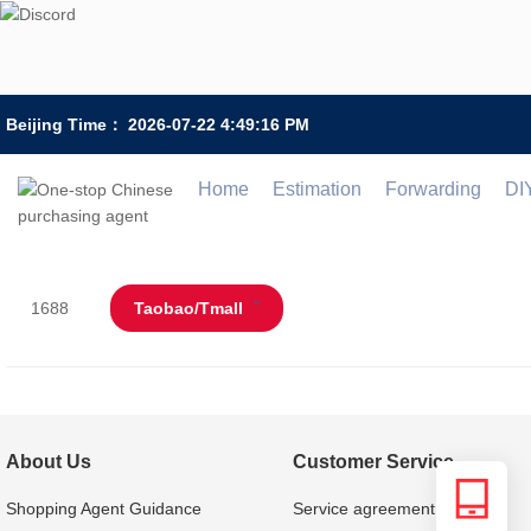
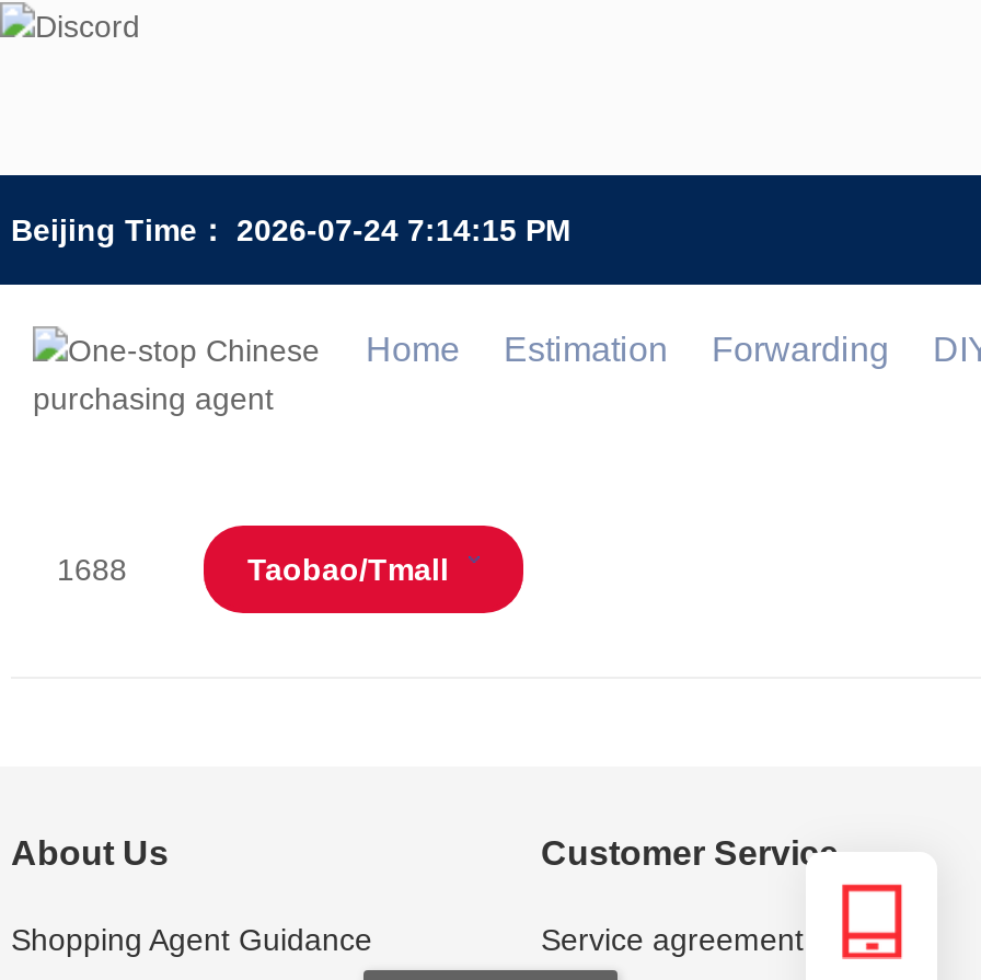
[6,115,309,134] Beijing Time： 2026-07-22 4:49:16 PM -> [11,212,572,247] Beijing Time： 2026-07-24 7:14:15 PM

